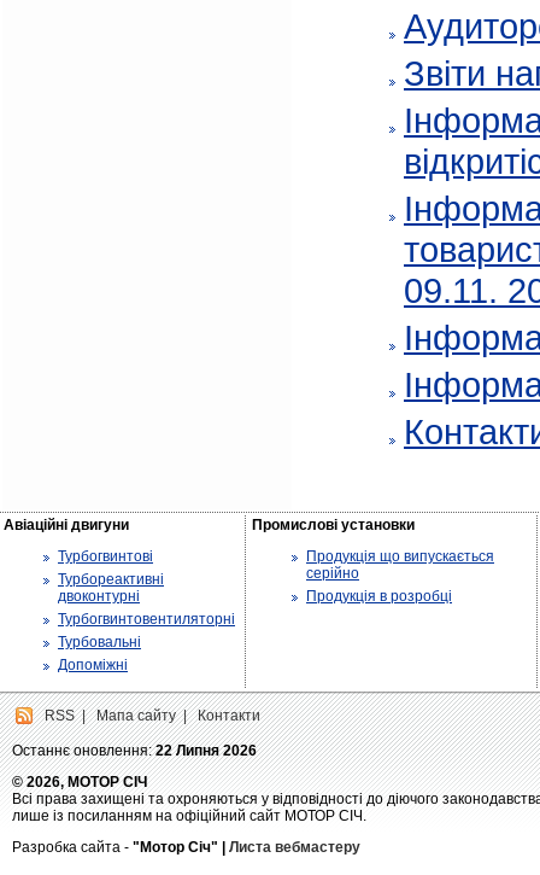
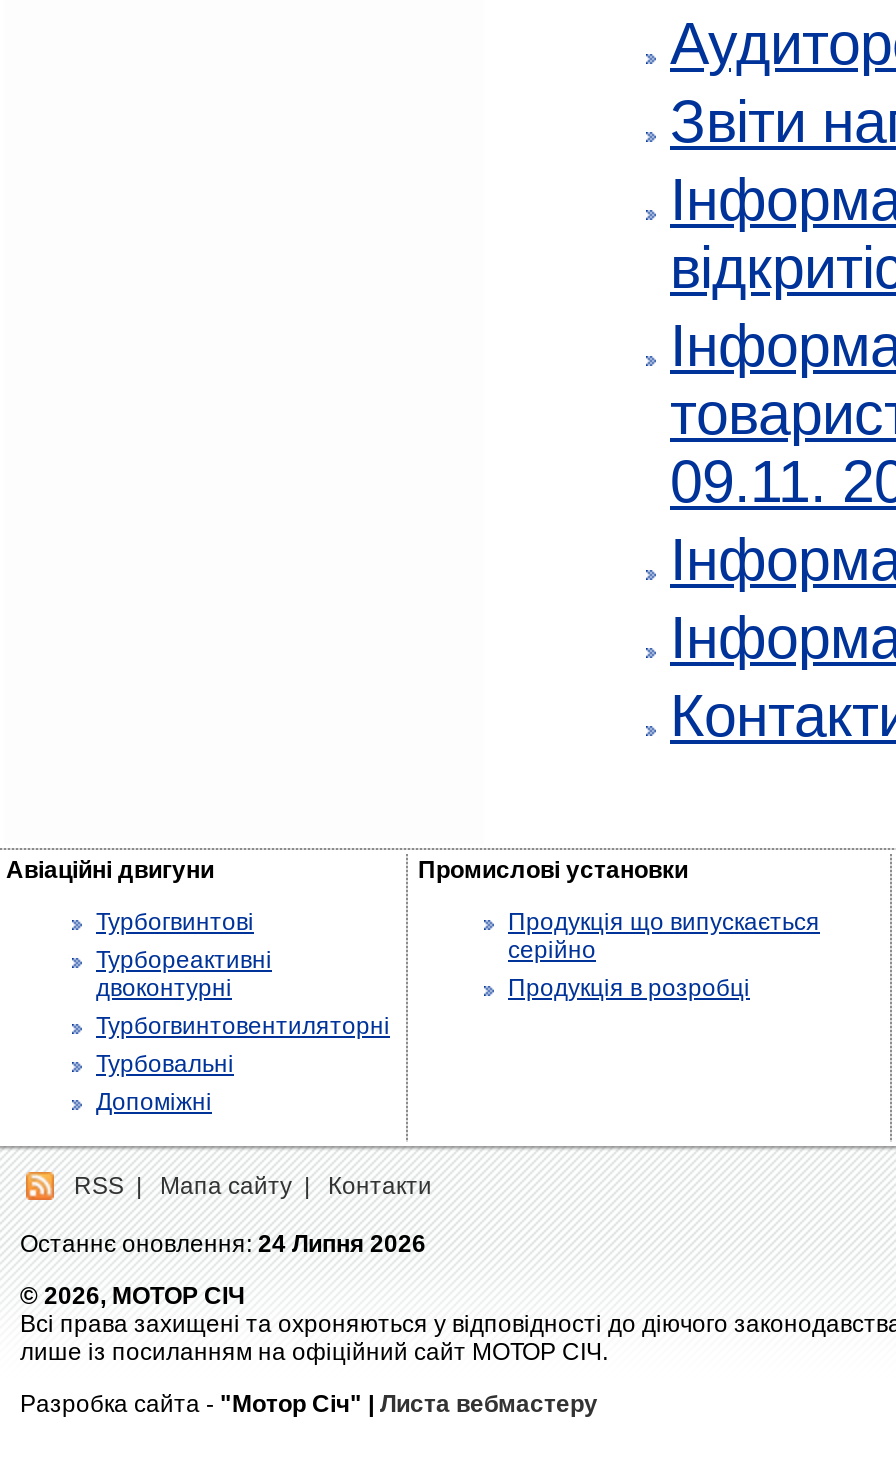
[12,742,257,759] Останнє оновлення: 22 Липня 2026 -> [20,1230,426,1258] Останнє оновлення: 24 Липня 2026

